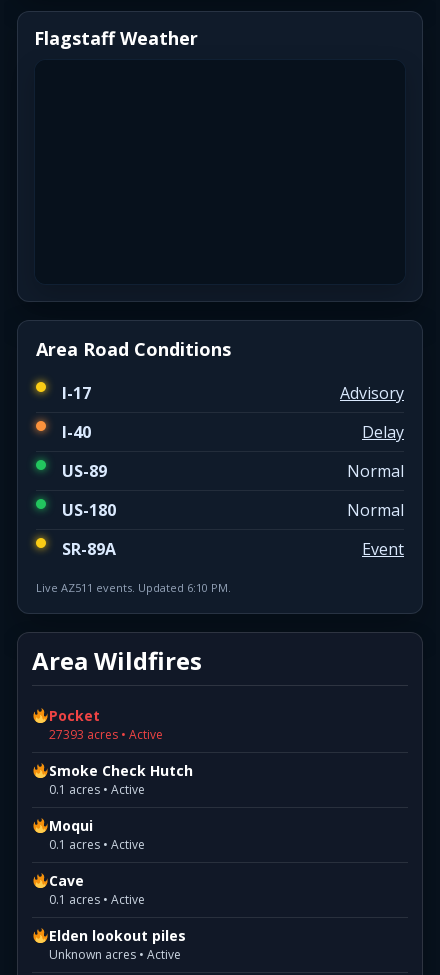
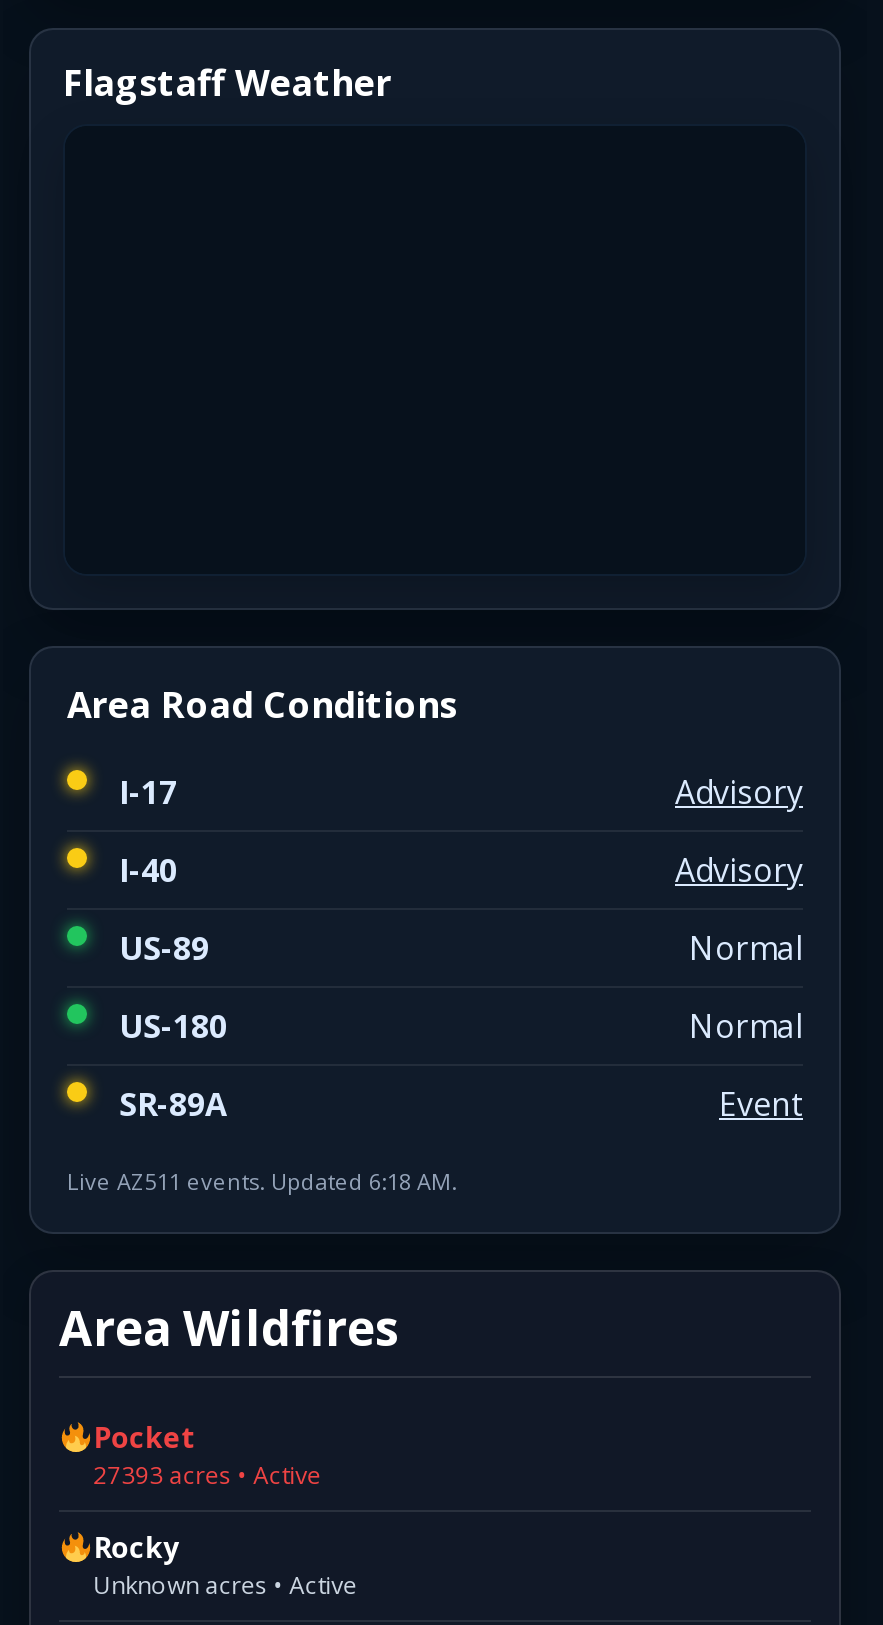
[362,421,404,443] Delay -> [675,848,803,892] Advisory
[36,580,231,595] Live AZ511 events. Updated 6:10 PM. -> [67,1166,457,1196] Live AZ511 events. Updated 6:18 AM.
[49,761,193,945] Smoke Check Hutch | 0.1 acres • Active | Moqui | 0.1 acres • Active | Cave | 0.1 acres • Active | Elden lookout piles -> [93,1528,179,1566] Rocky

